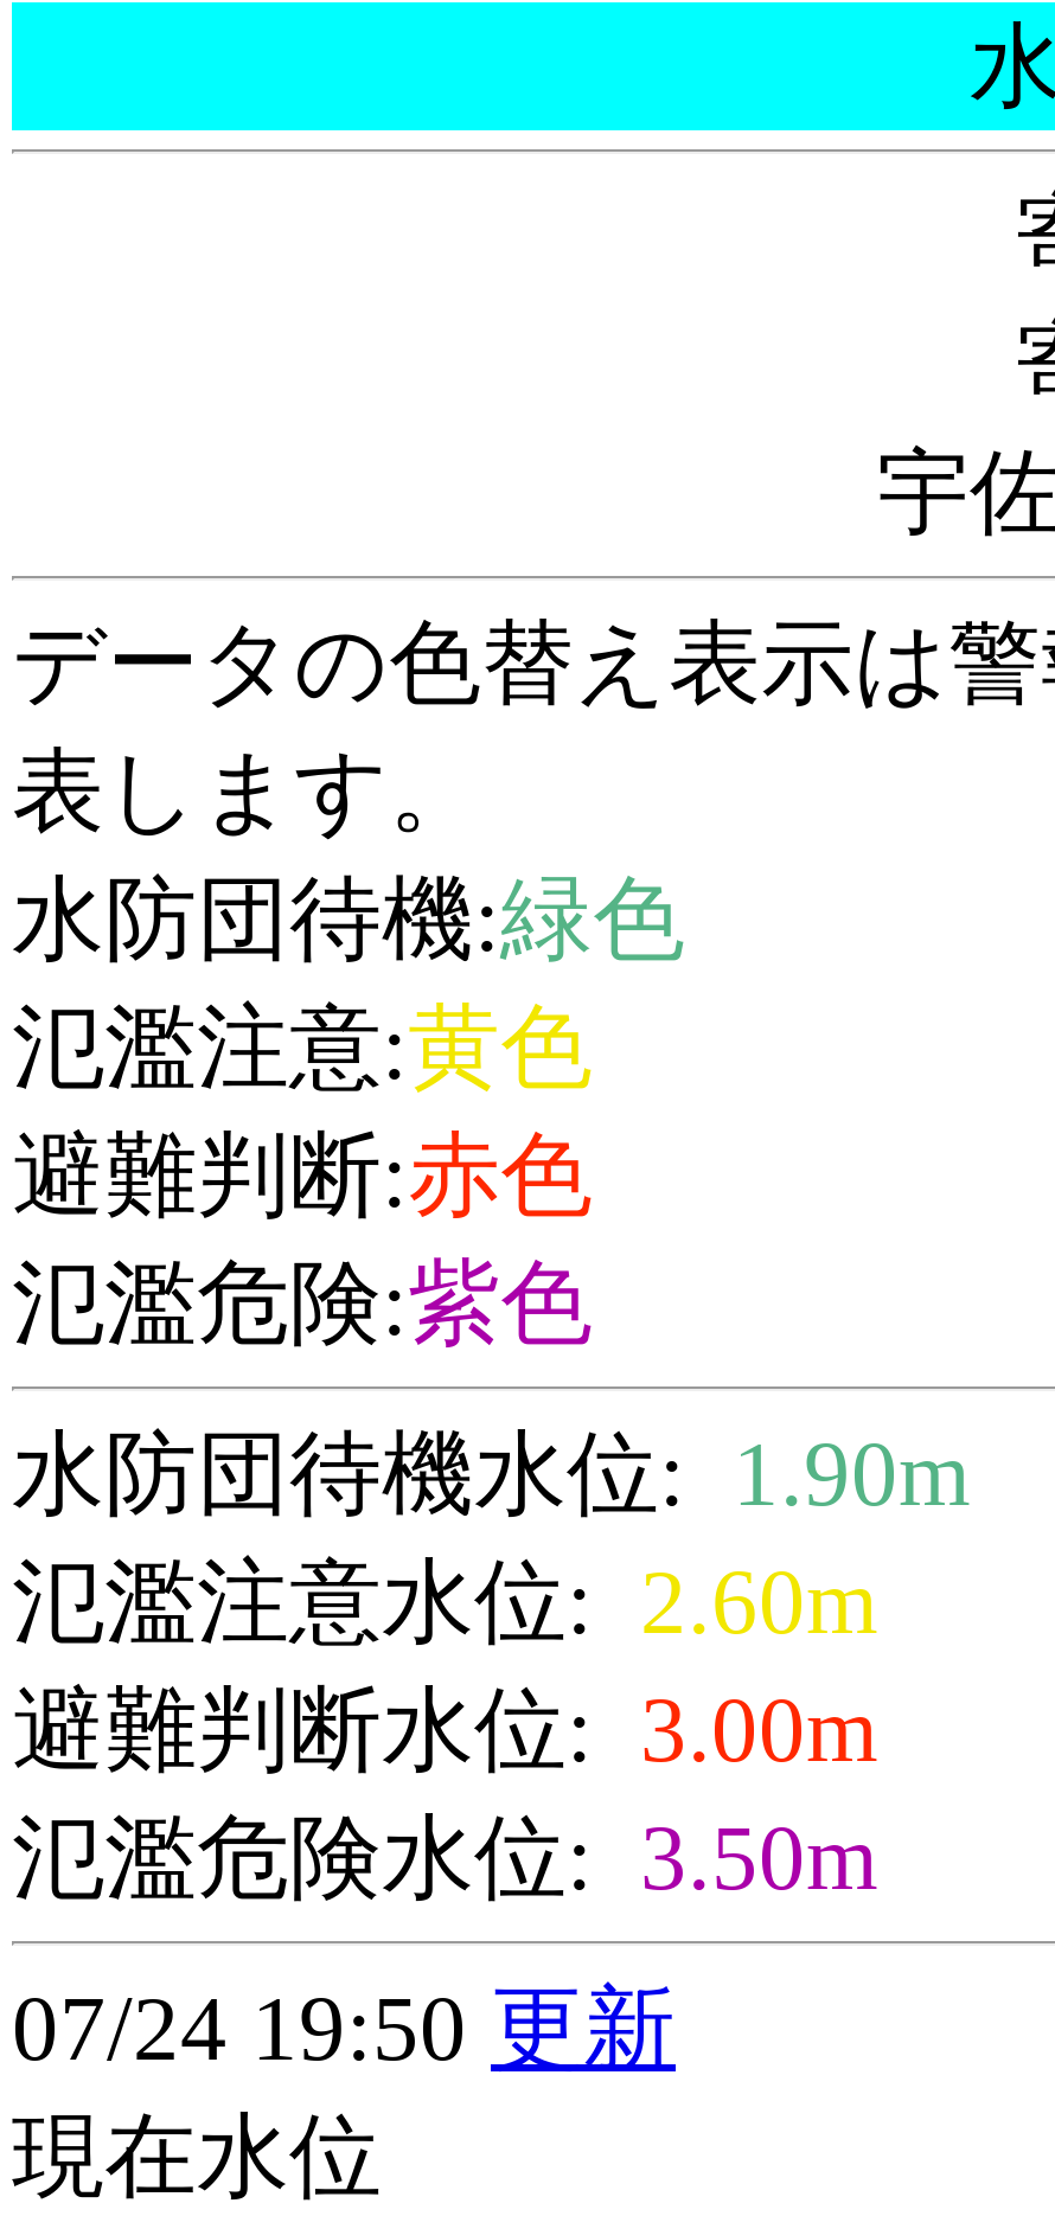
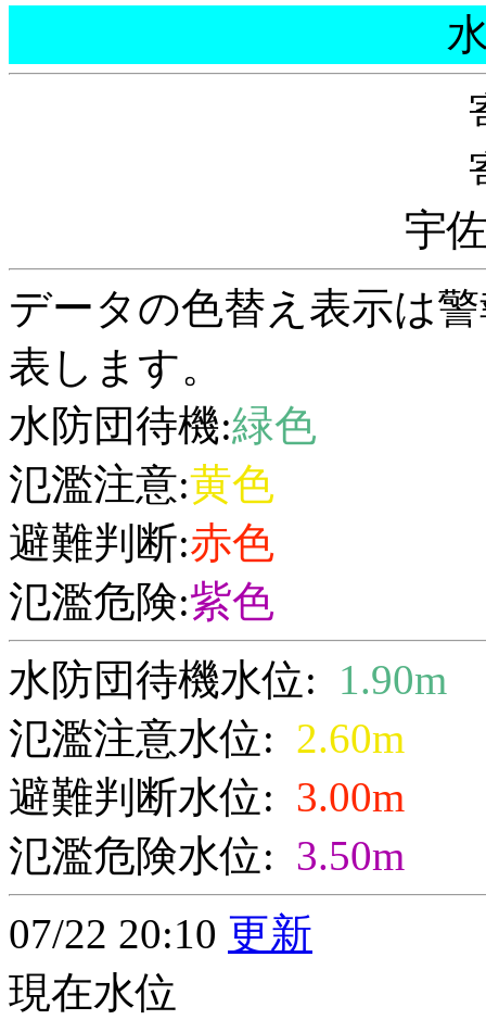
[12,1977,676,2079] 07/24 19:50更新 -> [9,910,312,957] 07/22 20:10更新

